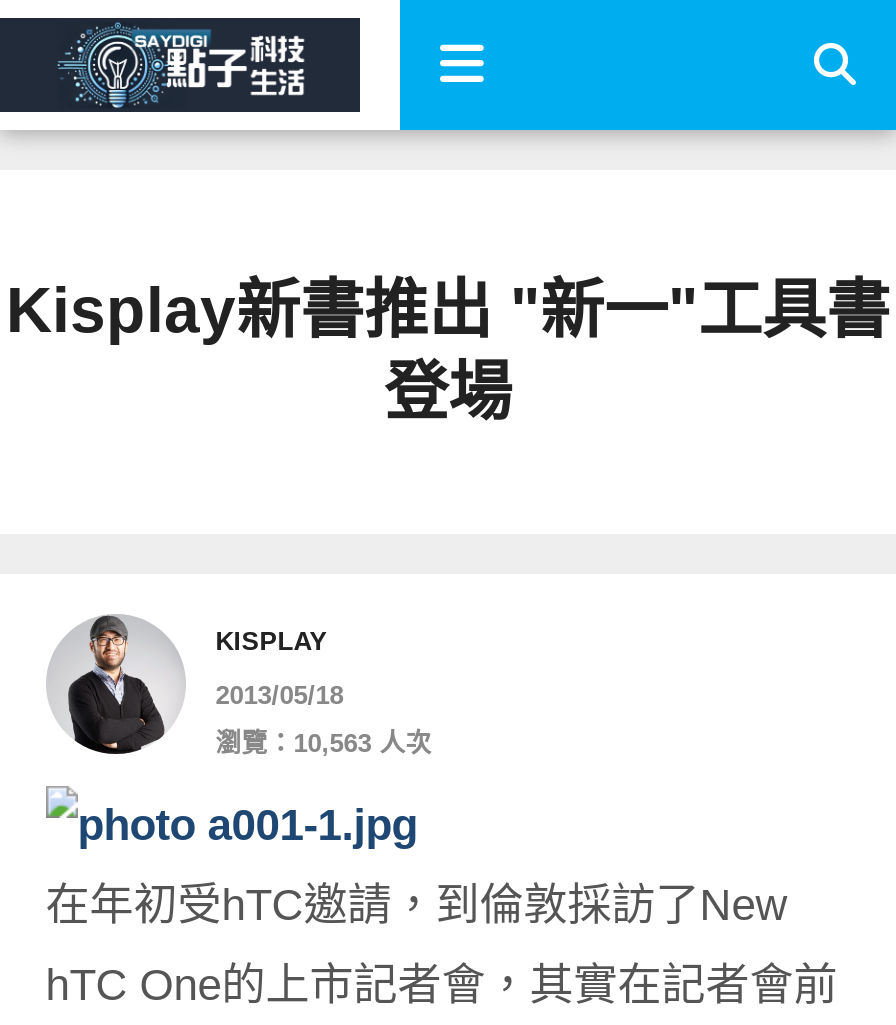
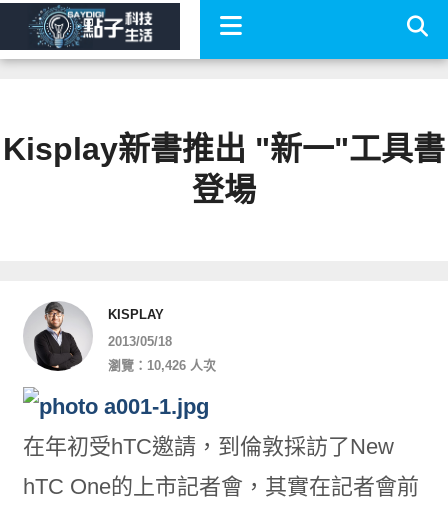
[216,728,432,758] 瀏覽：10,563 人次 -> [108,358,216,373] 瀏覽：10,426 人次

